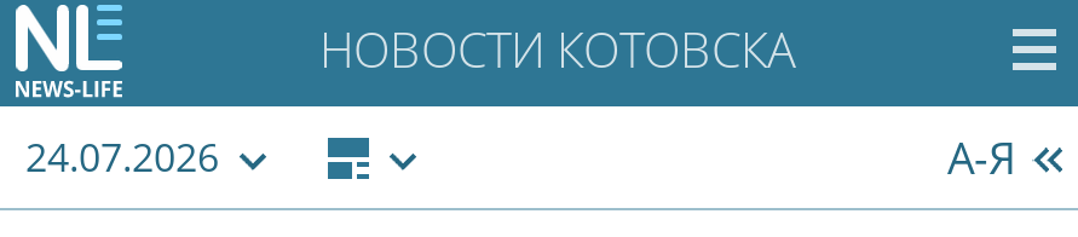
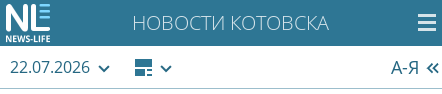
[25,129,219,183] 24.07.2026 -> [10,55,90,77] 22.07.2026

